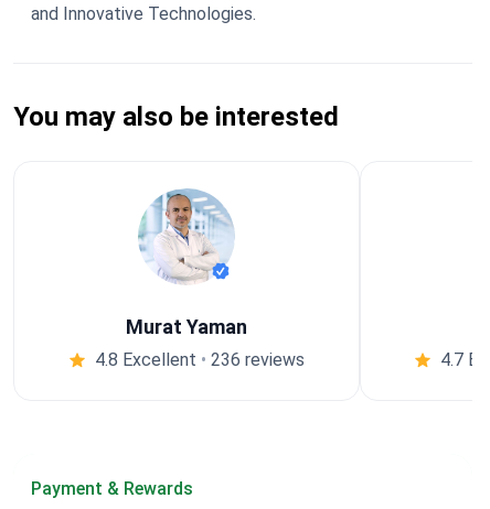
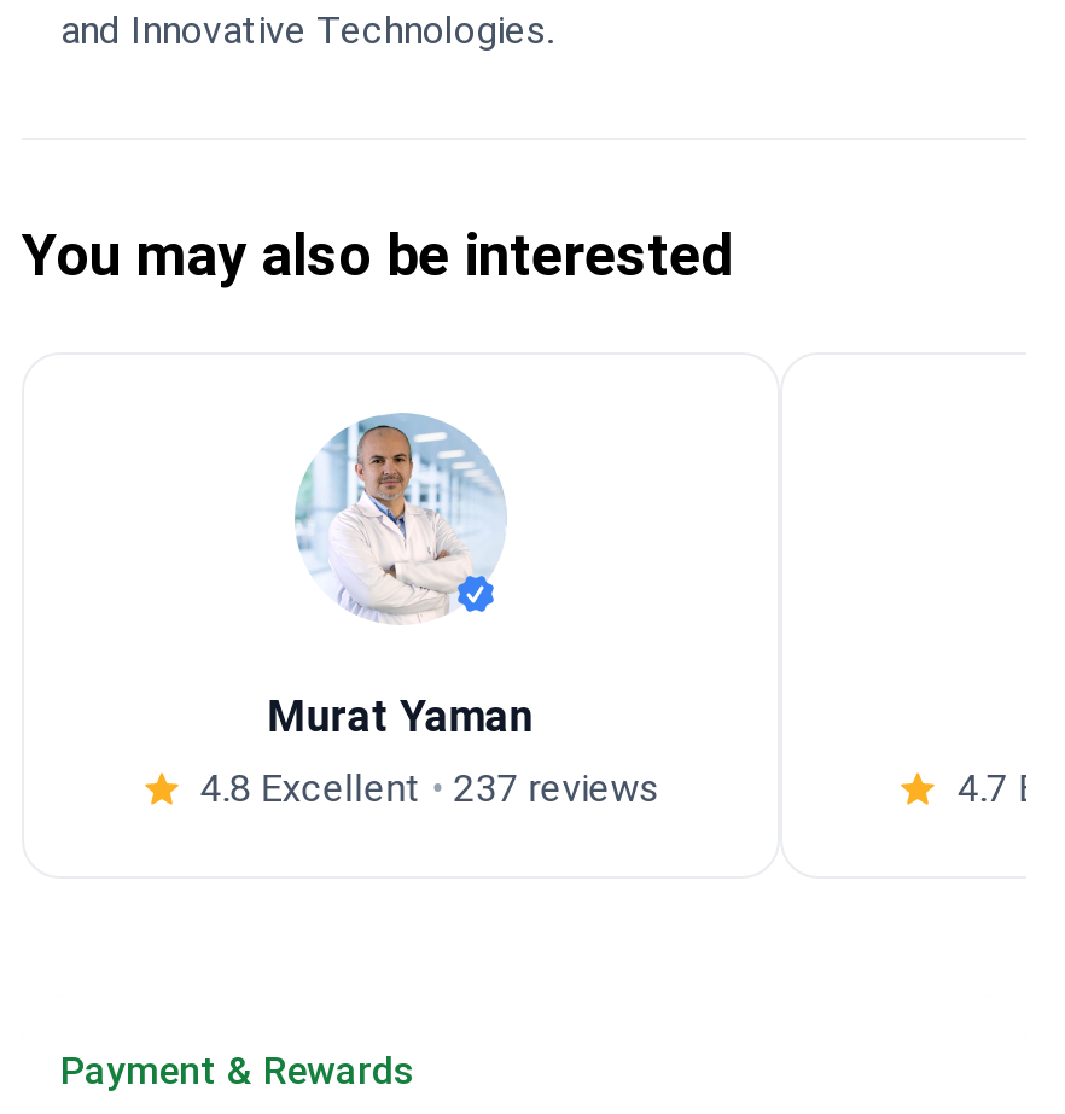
[95,349,304,370] 4.8 Excellent • 236 reviews -> [200,765,659,811] 4.8 Excellent • 237 reviews

